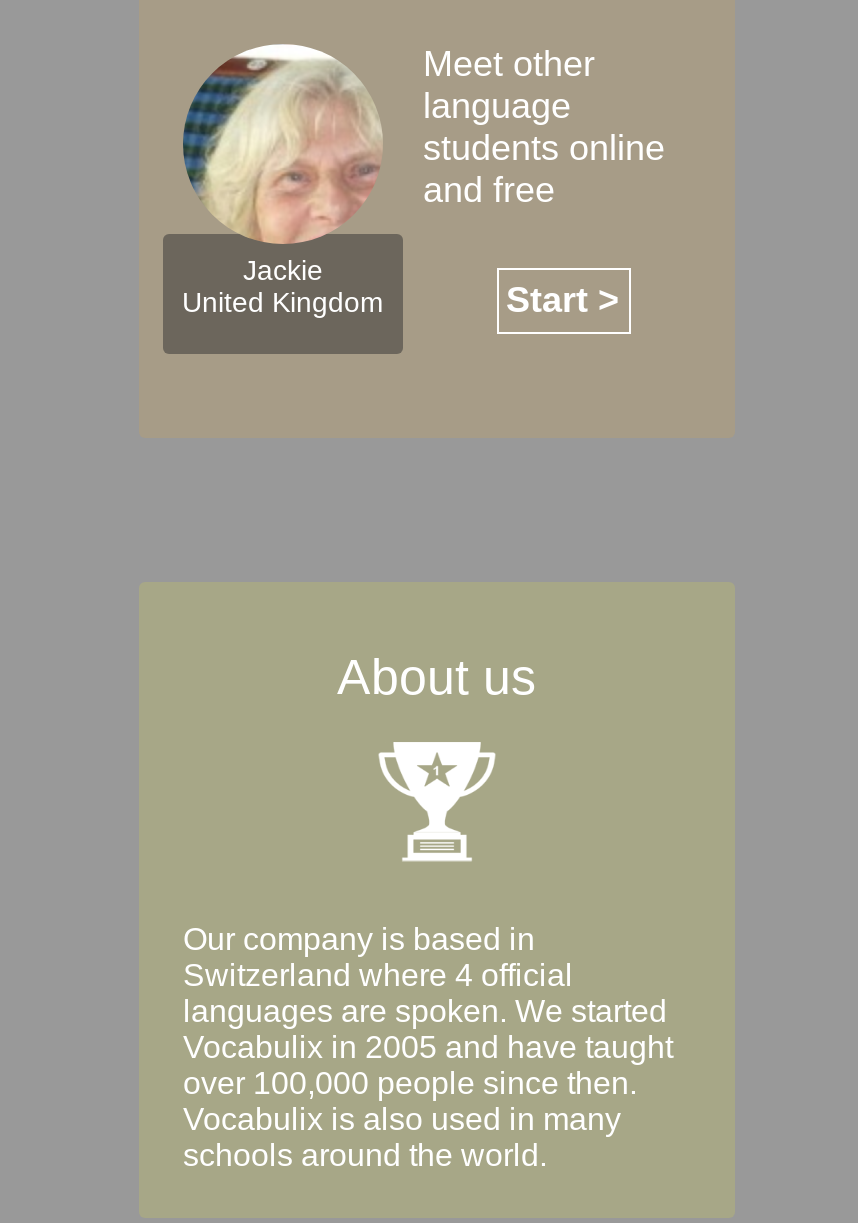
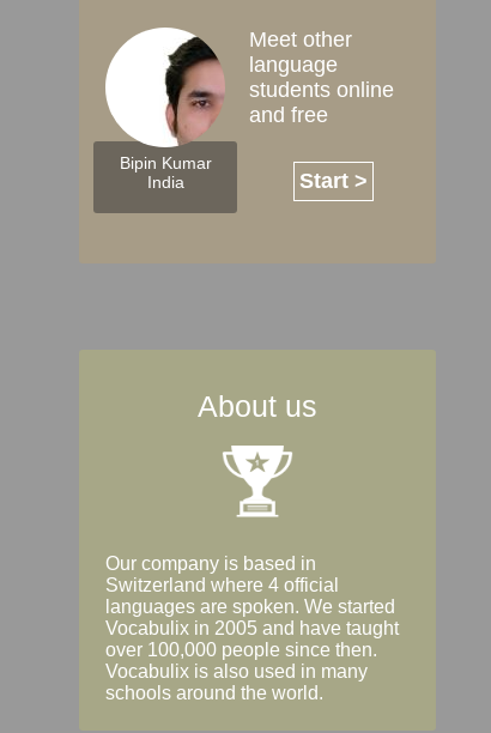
[181,54,384,318] [image] | Jackie | United Kingdom -> [104,34,224,192] [image] | Bipin Kumar | India

